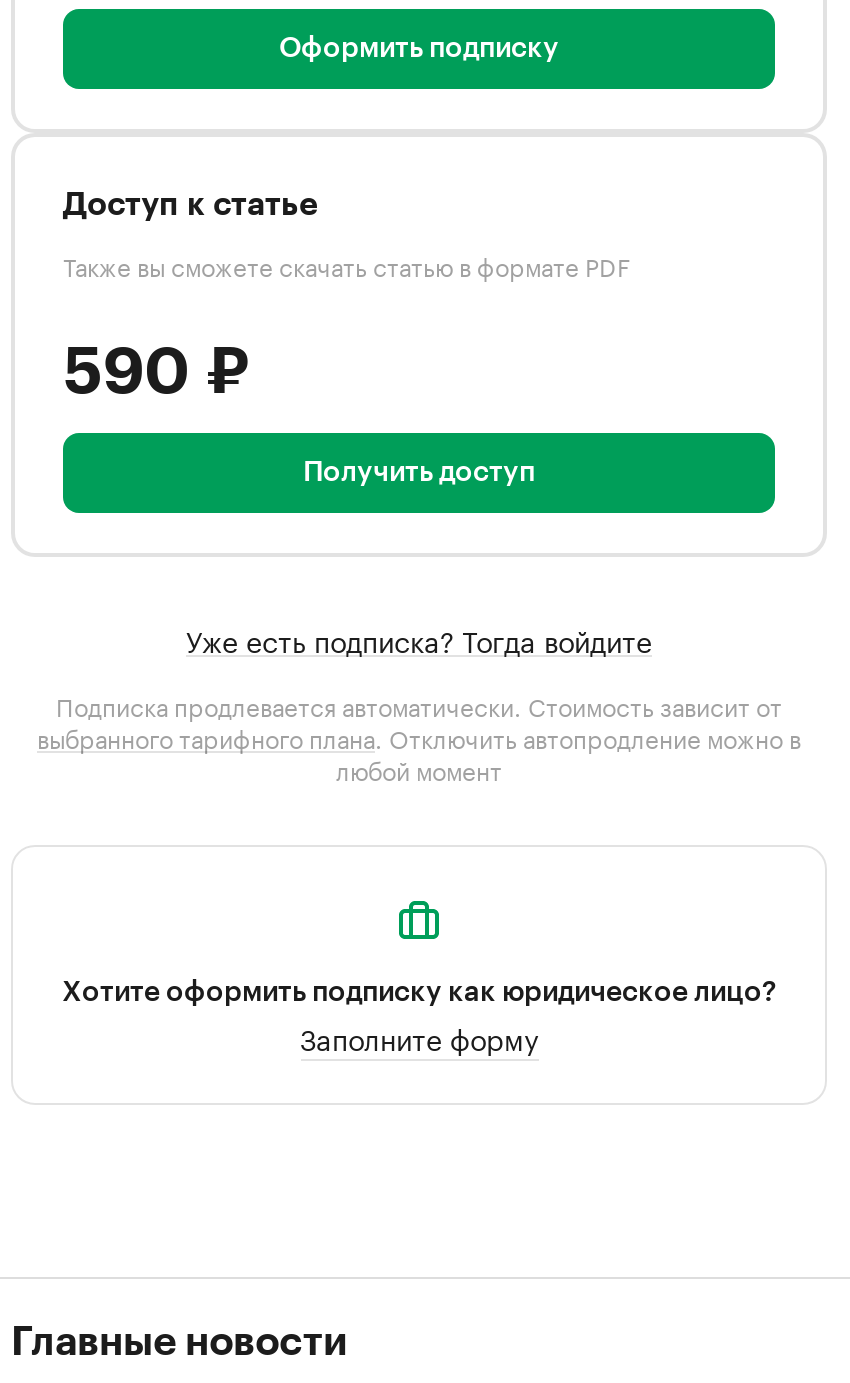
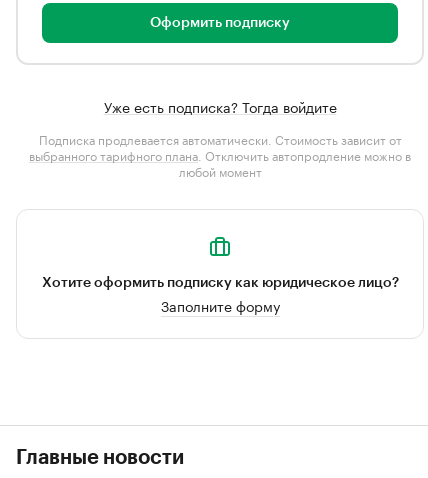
[63,189,631,487] Доступ к статье | Также вы сможете скачать статью в формате PDF | 590 ₽ | Получить доступ -> none

